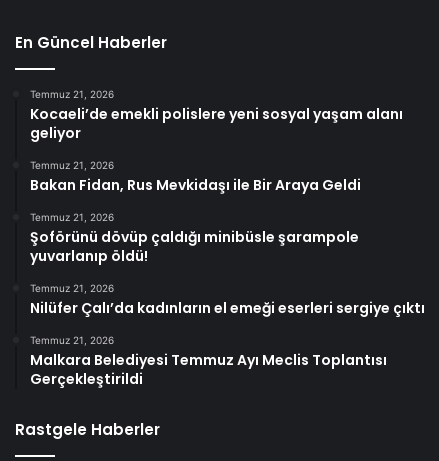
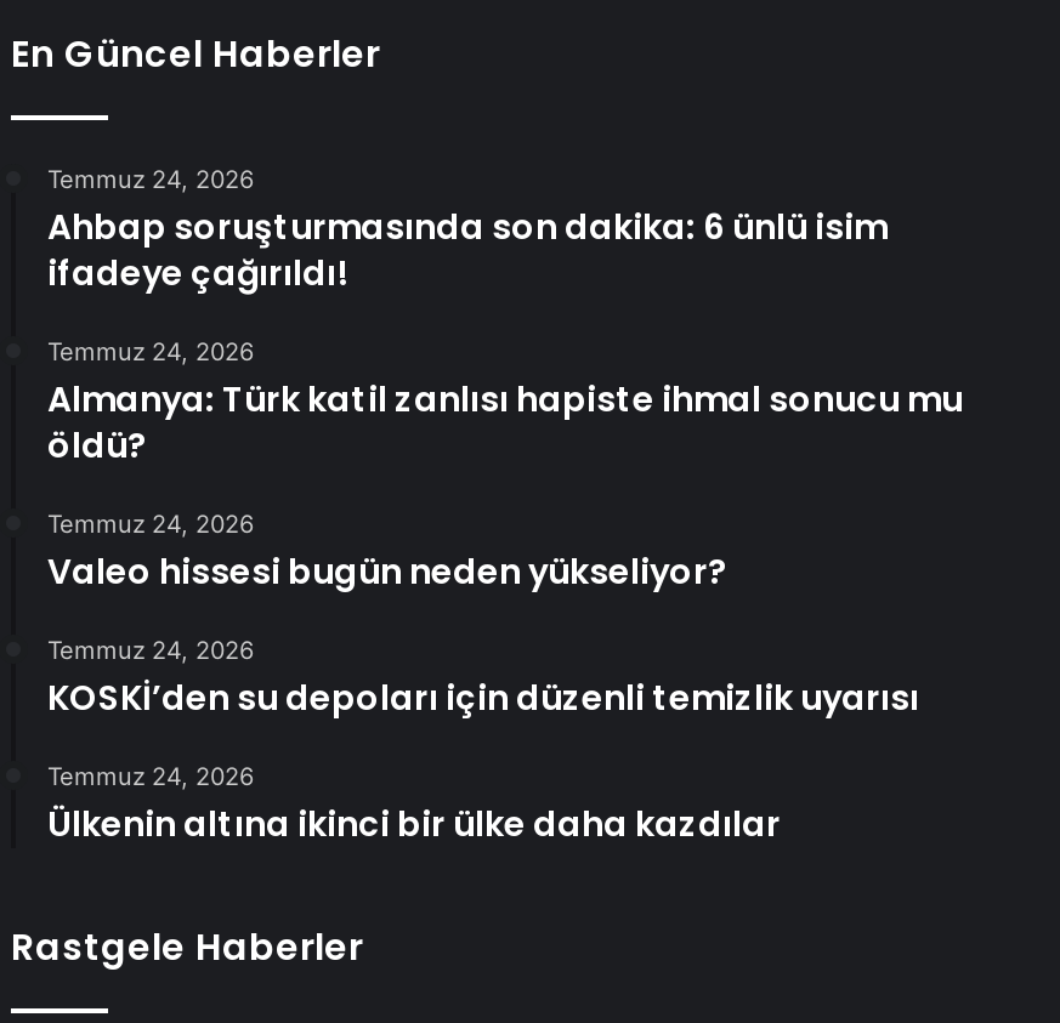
[30,87,403,142] Temmuz 21, 2026 | Kocaeli’de emekli polislere yeni sosyal yaşam alanı | geliyor -> [47,165,888,299] Temmuz 24, 2026 | Ahbap soruşturmasında son dakika: 6 ünlü isim | ifadeye çağırıldı!
[30,158,361,194] Temmuz 21, 2026 | Bakan Fidan, Rus Mevkidaşı ile Bir Araya Geldi -> [47,337,963,471] Temmuz 24, 2026 | Almanya: Türk katil zanlısı hapiste ihmal sonucu mu | öldü?
[30,210,359,265] Temmuz 21, 2026 | Şoförünü dövüp çaldığı minibüsle şarampole | yuvarlanıp öldü! -> [47,510,727,597] Temmuz 24, 2026 | Valeo hissesi bugün neden yükseliyor?
[30,281,425,317] Temmuz 21, 2026 | Nilüfer Çalı’da kadınların el emeği eserleri sergiye çıktı -> [47,636,919,723] Temmuz 24, 2026 | KOSKİ’den su depoları için düzenli temizlik uyarısı
[30,333,387,388] Temmuz 21, 2026 | Malkara Belediyesi Temmuz Ayı Meclis Toplantısı | Gerçekleştirildi -> [47,762,781,849] Temmuz 24, 2026 | Ülkenin altına ikinci bir ülke daha kazdılar

